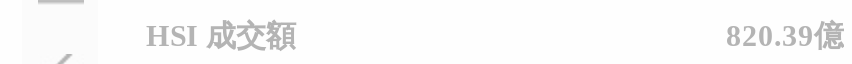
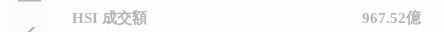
[726,19,844,51] 820.39億 -> [362,10,421,26] 967.52億

